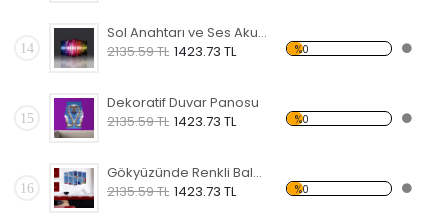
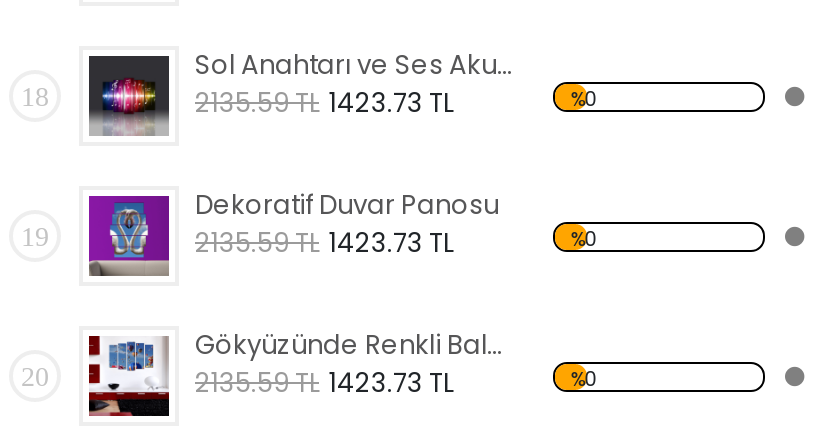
[20,41,34,56] 14 -> [21,82,49,112] 18
[20,111,34,126] 15 -> [21,222,49,252] 19
[20,181,34,196] 16 -> [21,362,49,392] 20

